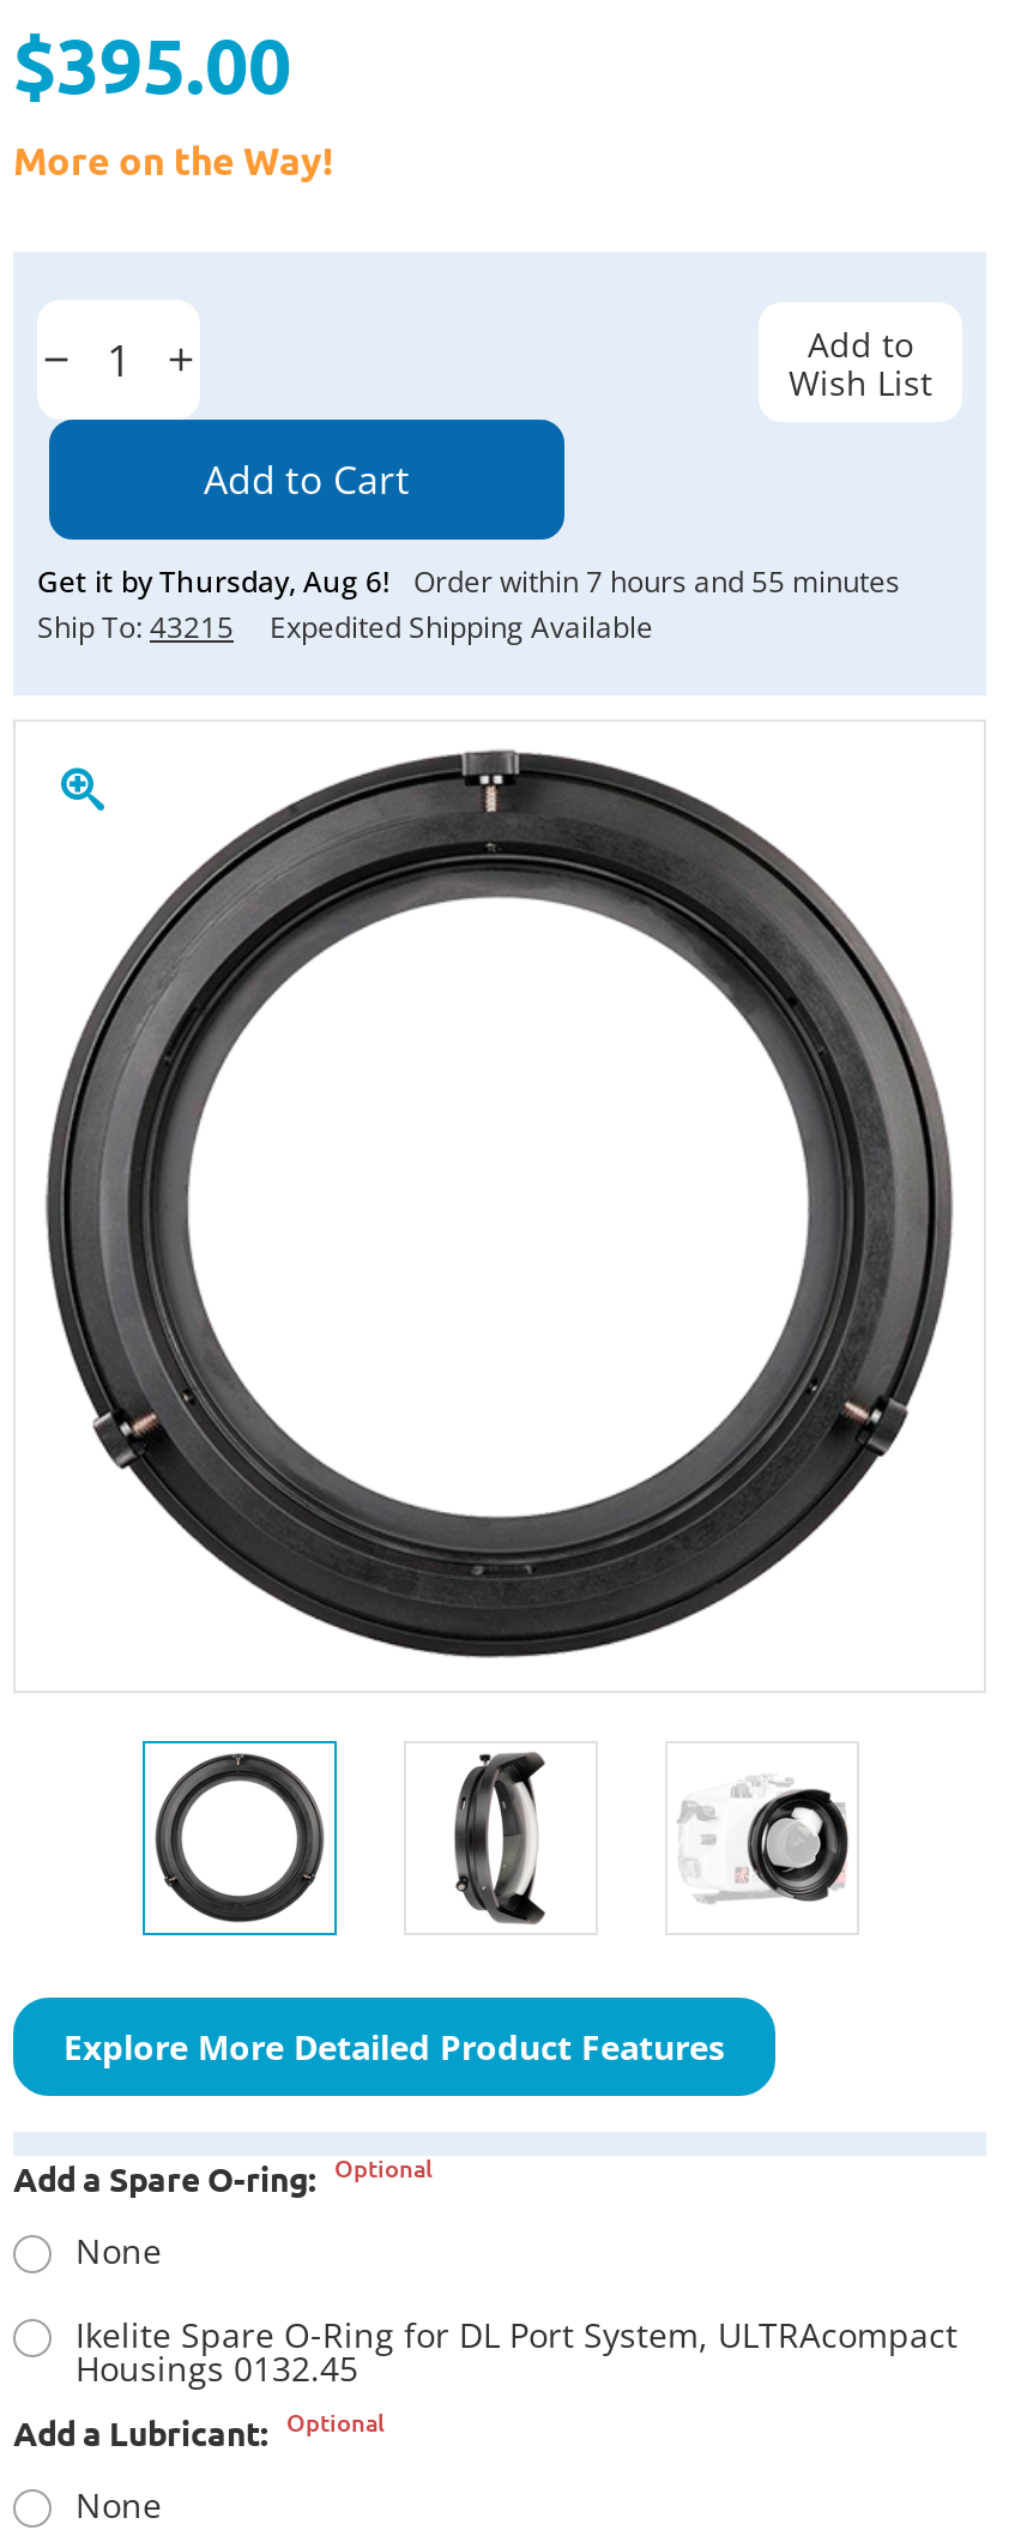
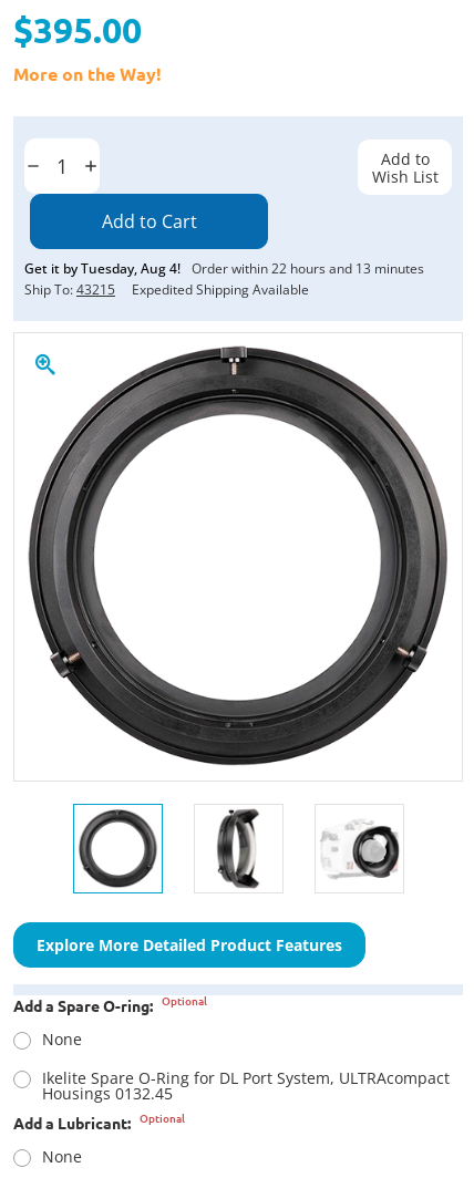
[37,561,900,602] Get it by Thursday, Aug 6! Order within 7 hours and 55 minutes -> [24,259,424,278] Get it by Tuesday, Aug 4! Order within 22 hours and 13 minutes

